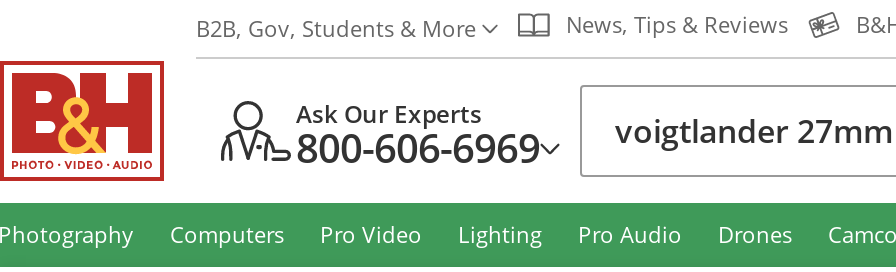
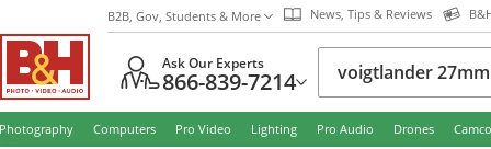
[296,121,540,175] 800-606-6969 -> [162,67,296,96] 866-839-7214

